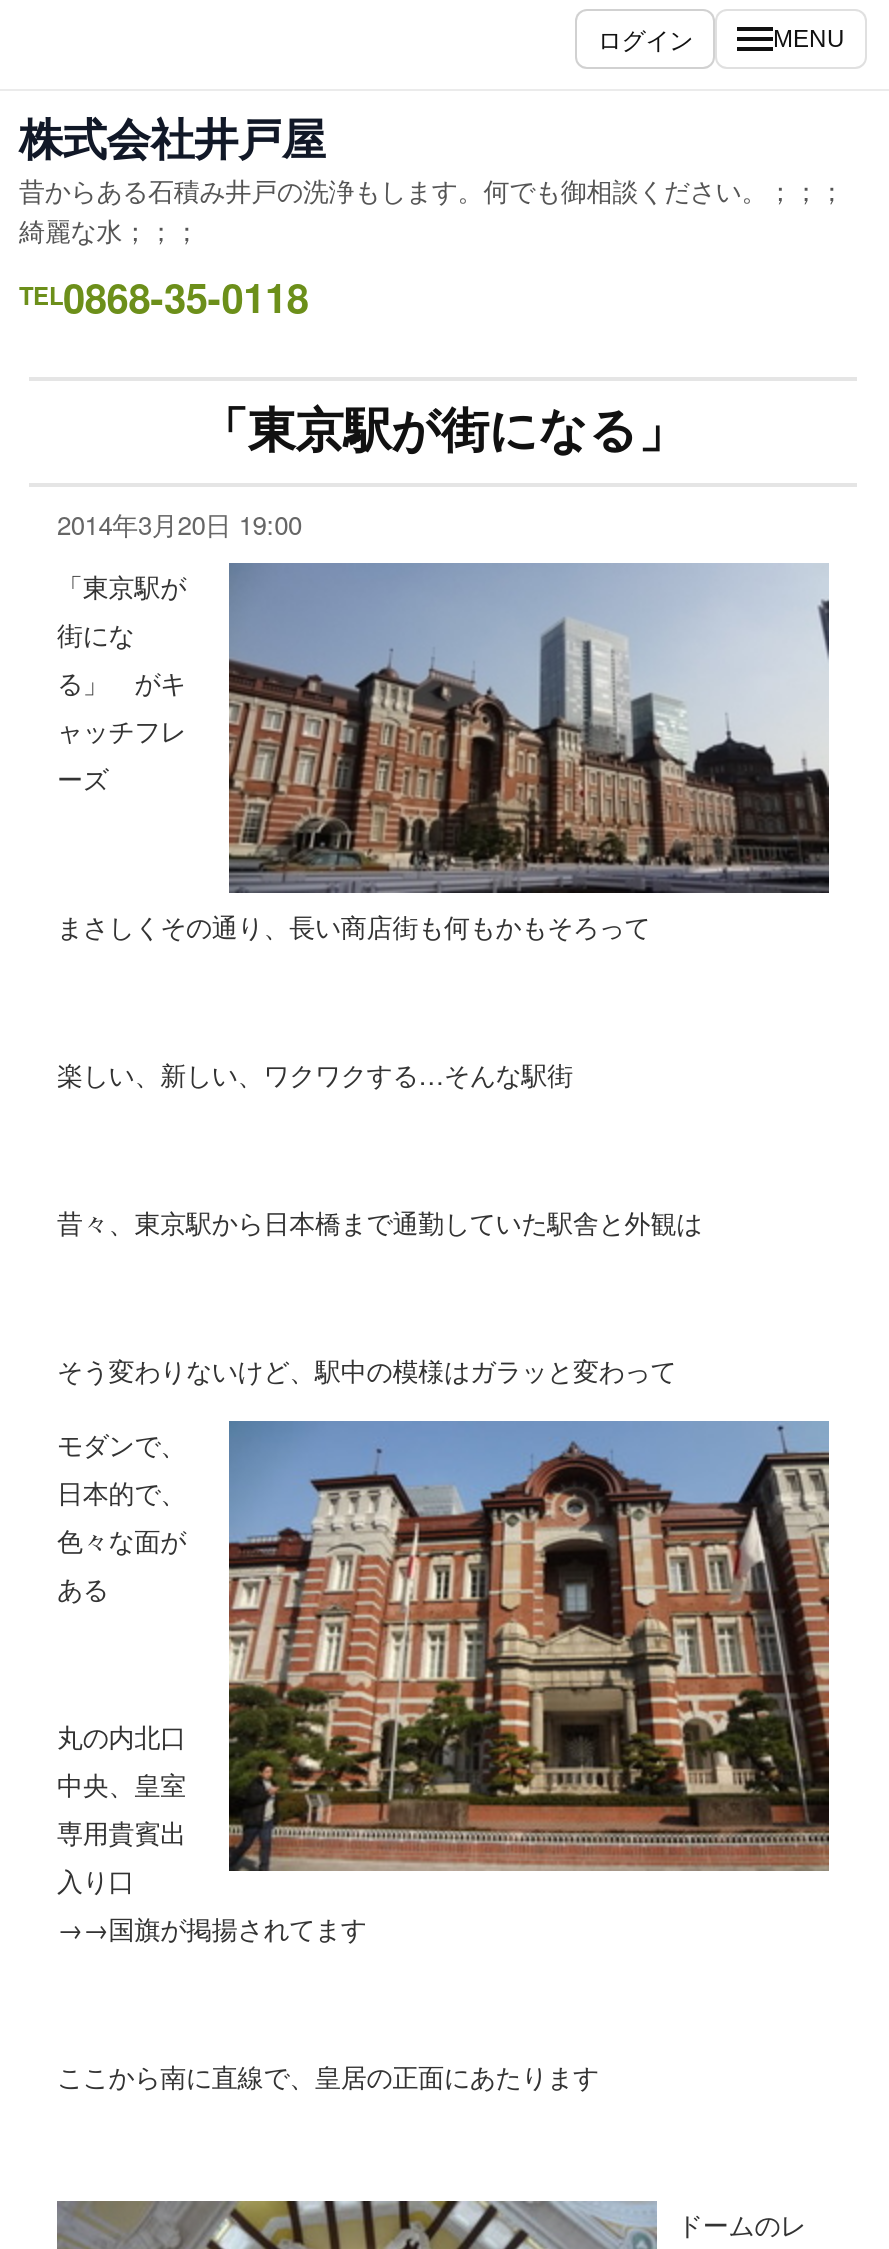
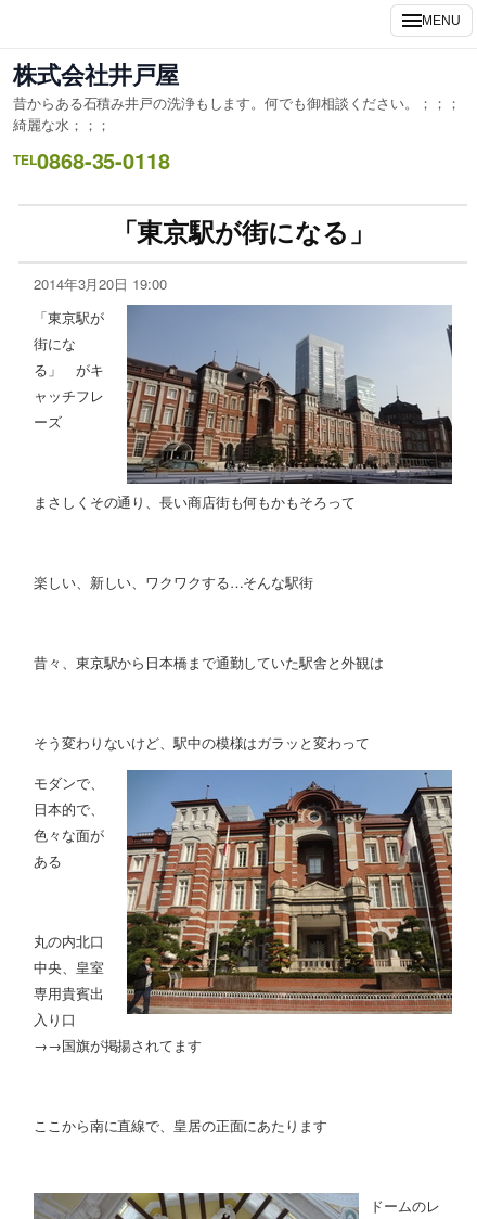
[598,21,693,55] ログイン -> none

